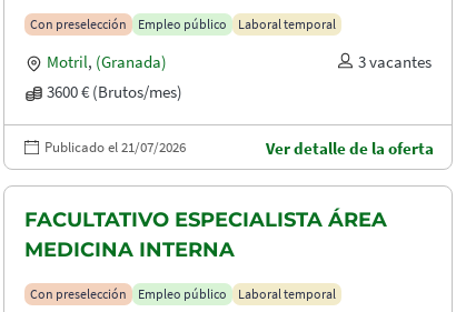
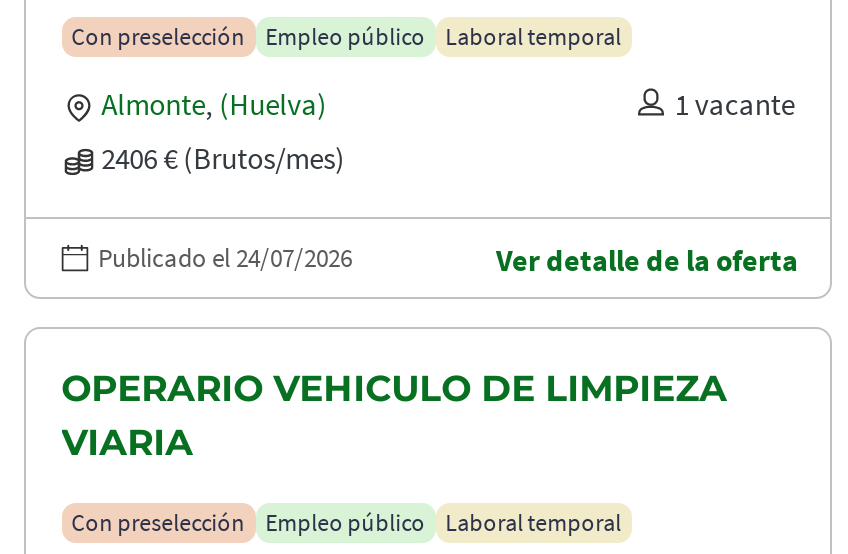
[46,51,432,102] Motril, (Granada) | 3 vacantes | 3600 € (Brutos/mes) -> [101,84,795,176] Almonte, (Huelva) | 1 vacante | 2406 € (Brutos/mes)
[44,137,186,156] Publicado el 21/07/2026 -> [98,240,352,274] Publicado el 24/07/2026
[24,208,387,262] FACULTATIVO ESPECIALISTA ÁREA | MEDICINA INTERNA -> [61,367,727,465] OPERARIO VEHICULO DE LIMPIEZA | VIARIA

